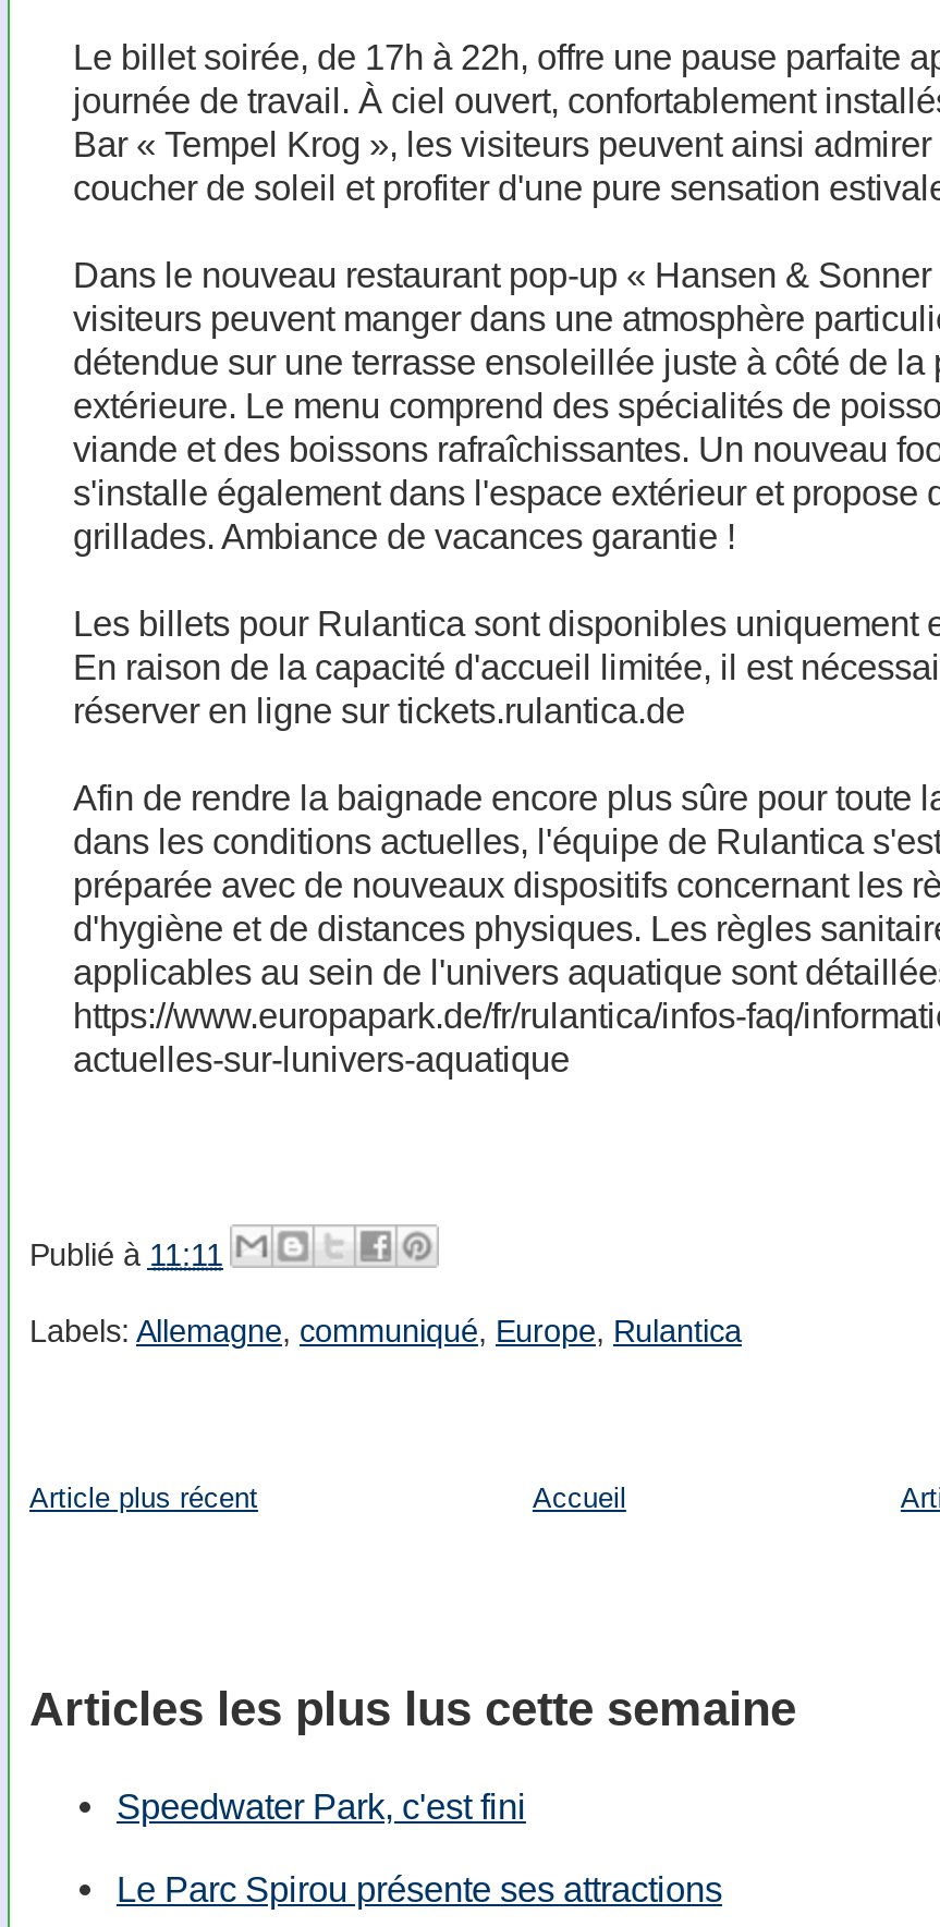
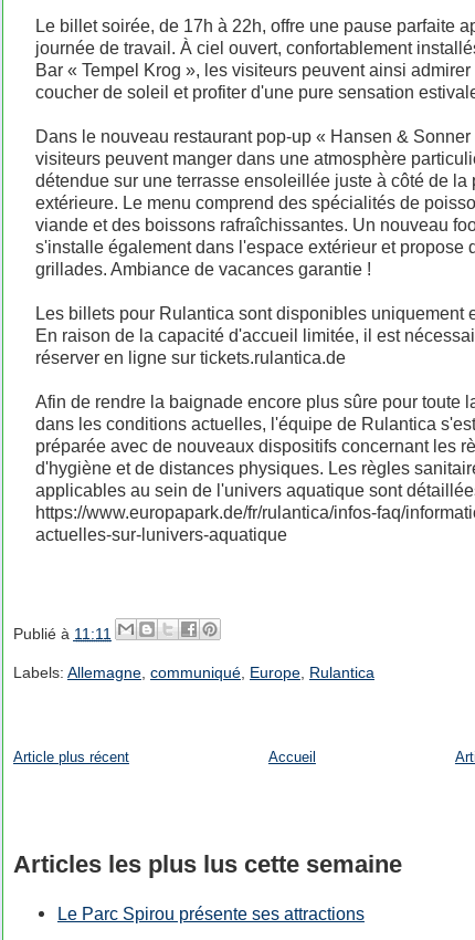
[117,1788,526,1827] Speedwater Park, c'est fini -> none

